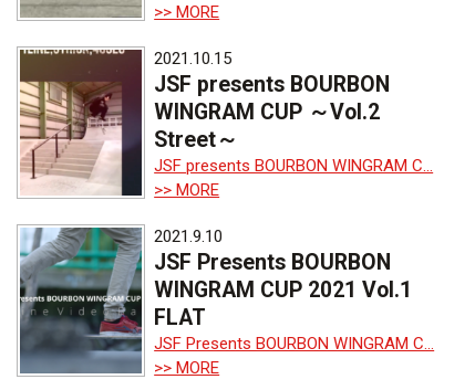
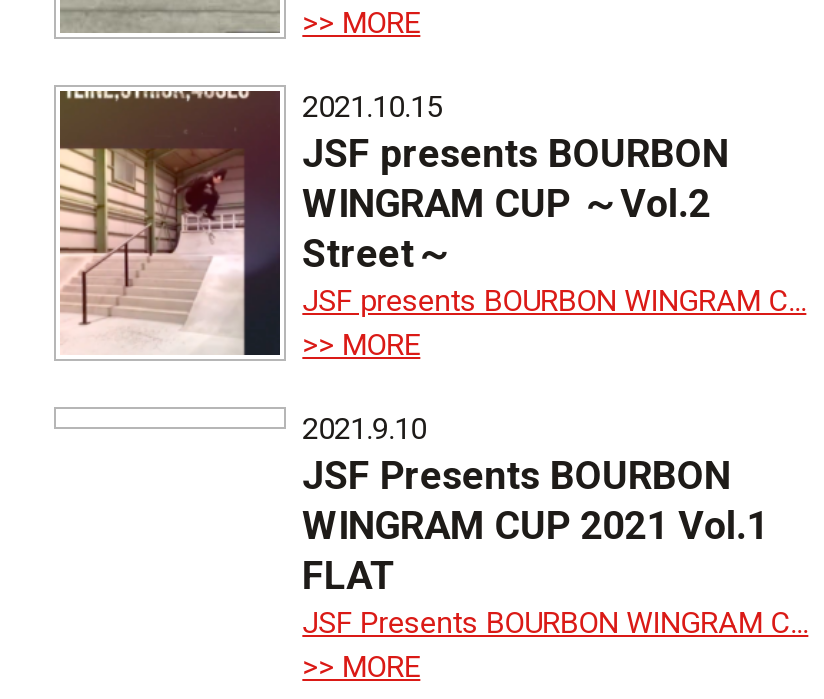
[17,226,145,377] [image] -> none

